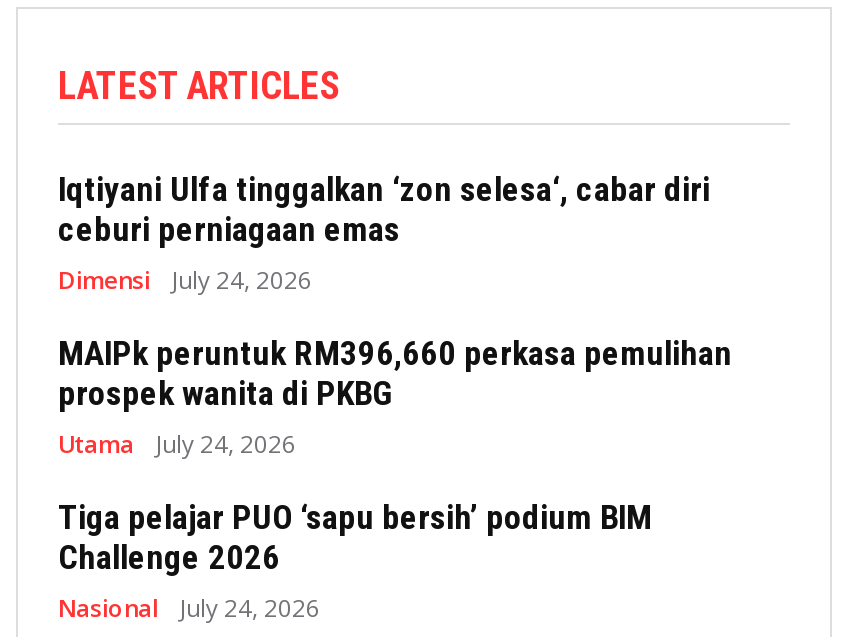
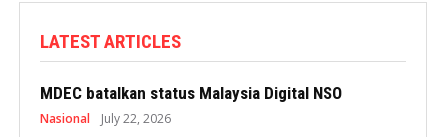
[58,168,732,576] Iqtiyani Ulfa tinggalkan ‘zon selesa‘, cabar diri | ceburi perniagaan emas | Dimensi | July 24, 2026 | MAIPk peruntuk RM396,660 perkasa pemulihan | prospek wanita di PKBG | Utama | July 24, 2026 | Tiga pelajar PUO ‘sapu bersih’ podium BIM | Challenge 2026 -> [40,83,342,103] MDEC batalkan status Malaysia Digital NSO
[58,590,320,624] Nasional July 24, 2026 -> [40,110,171,127] Nasional July 22, 2026

